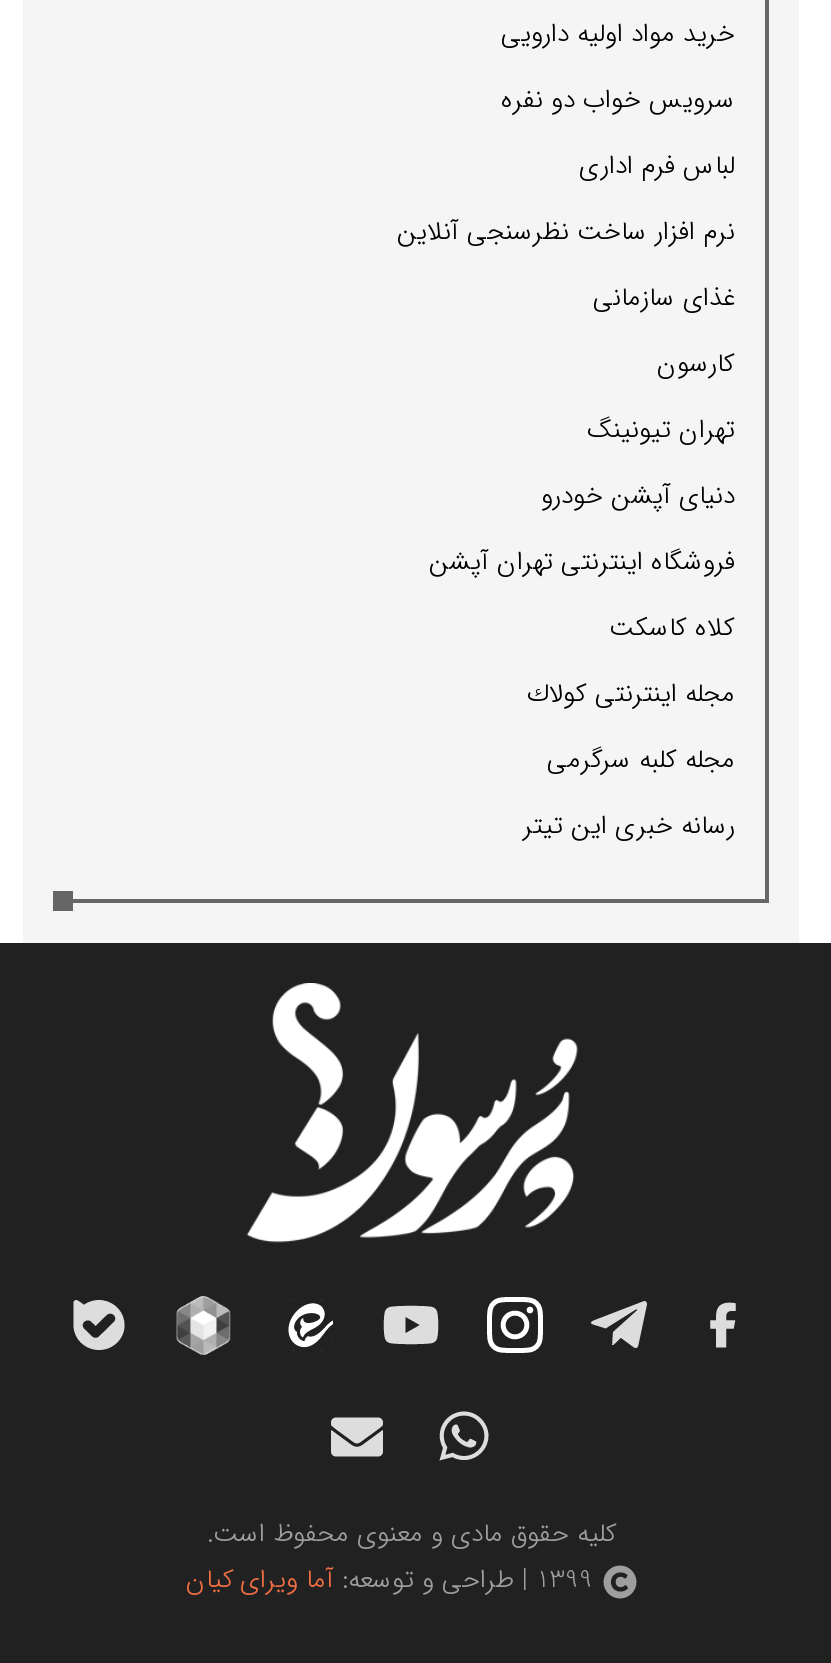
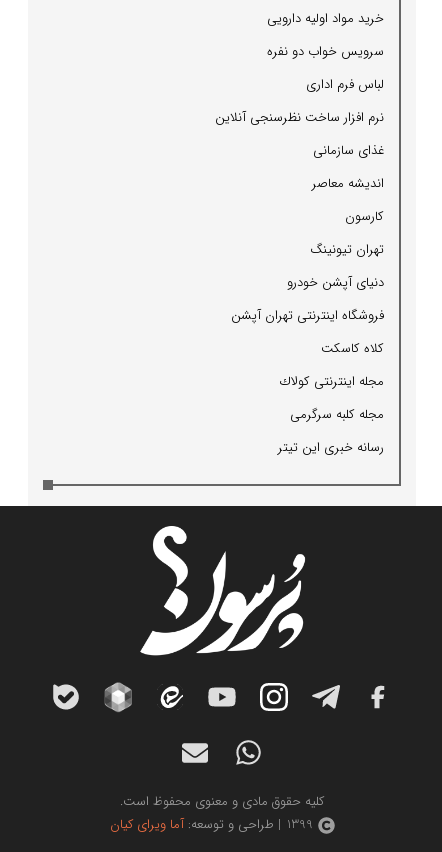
none -> [312,173,384,194] اندیشه معاصر

